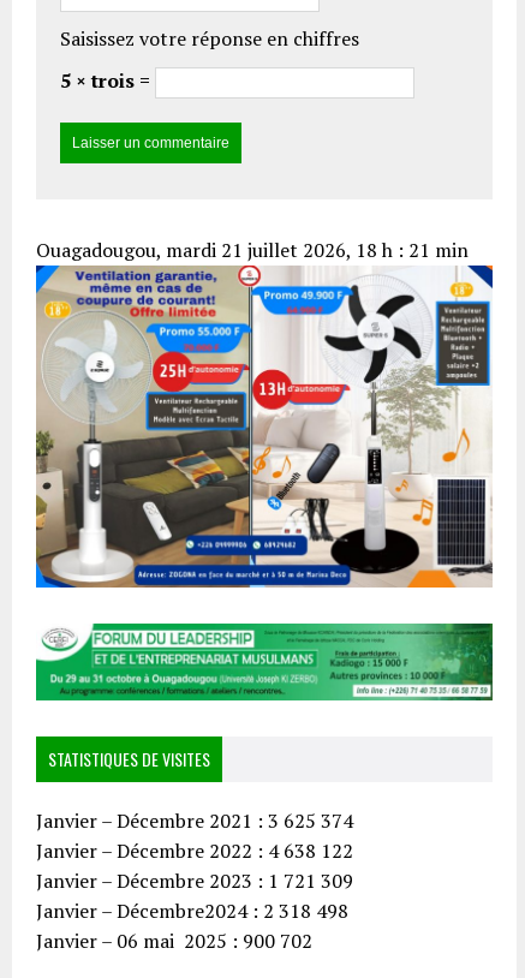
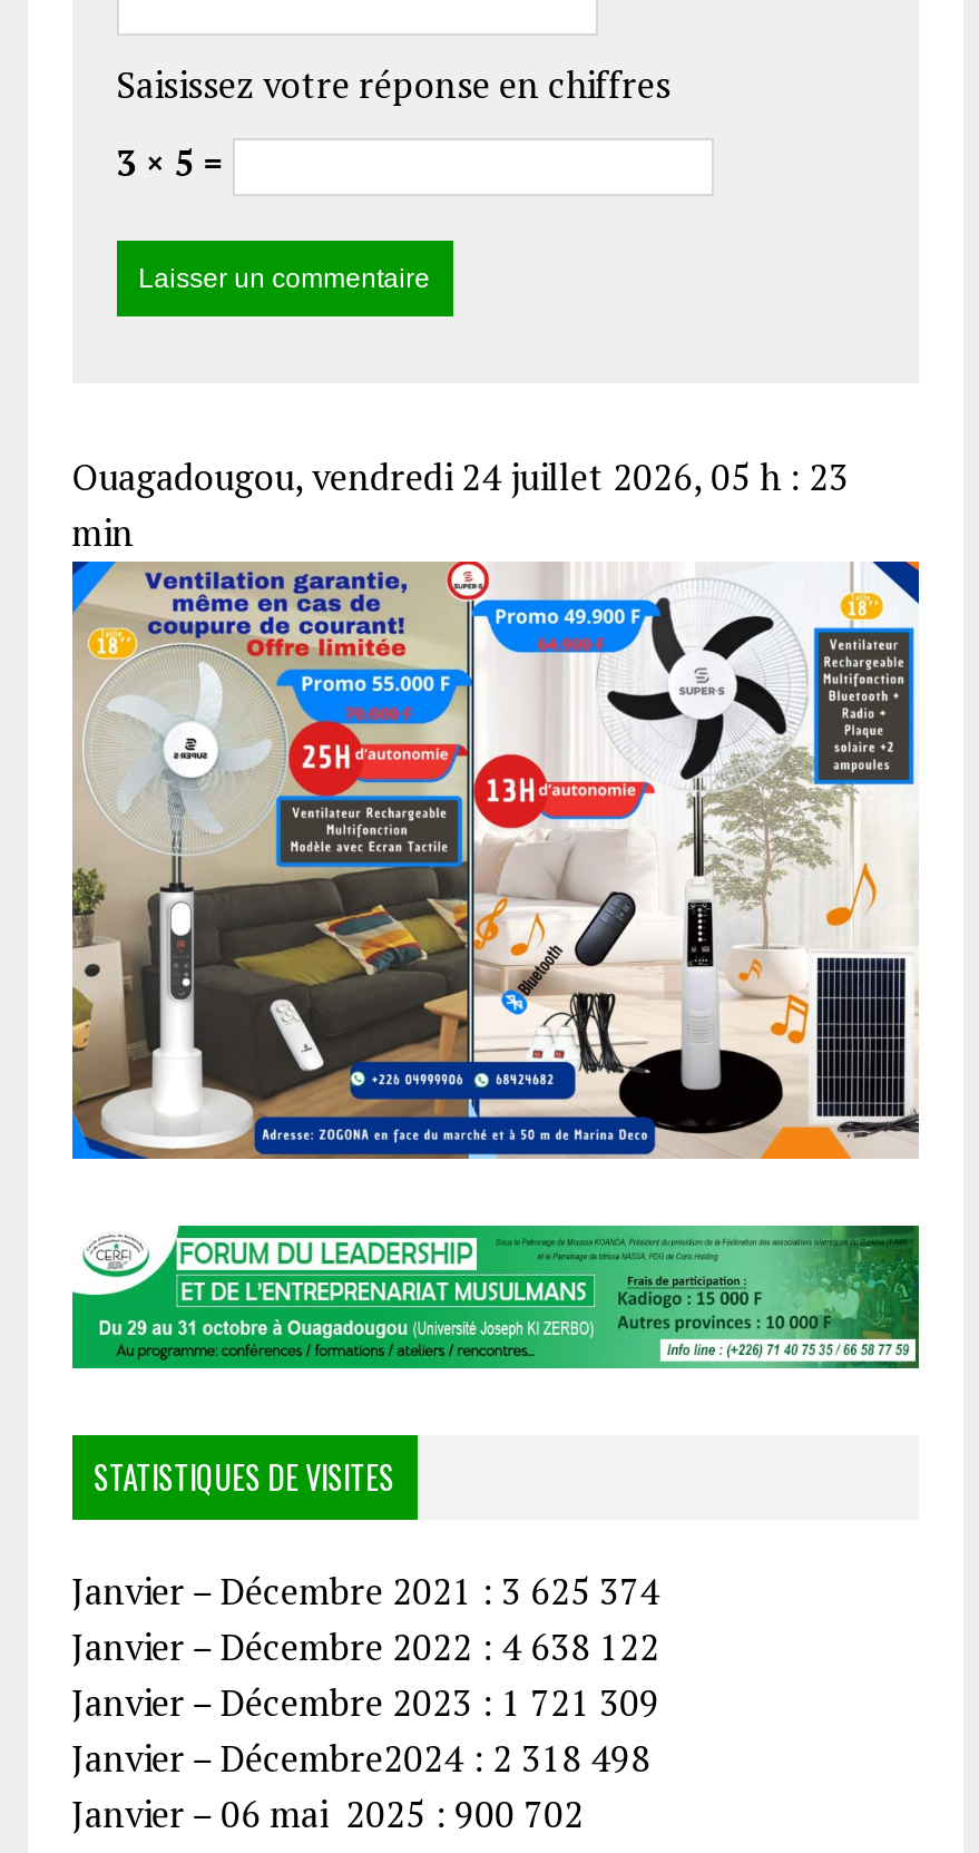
[60,67,154,94] 5 × trois = -> [116,138,232,187] 3 × 5 =
[36,237,468,263] Ouagadougou, mardi 21 juillet 2026, 18 h : 21 min -> [72,452,849,557] Ouagadougou, vendredi 24 juillet 2026, 05 h : 23 | min

